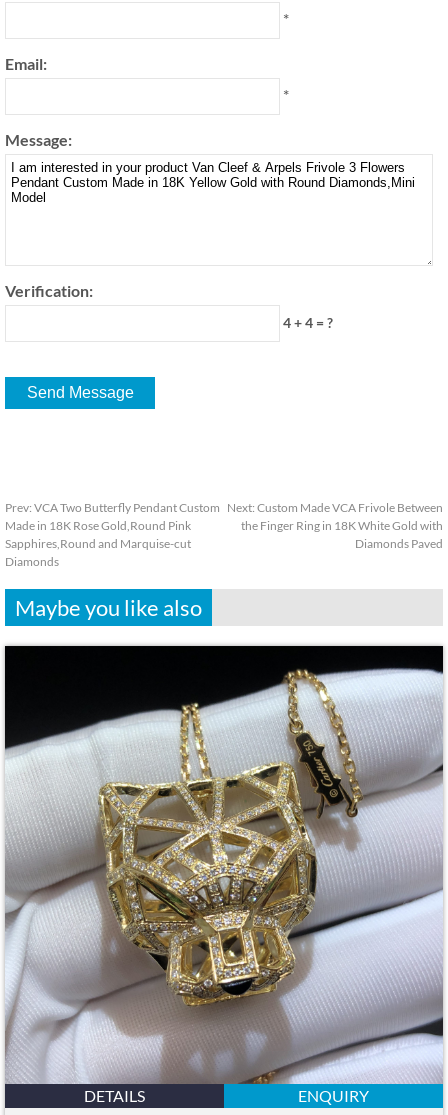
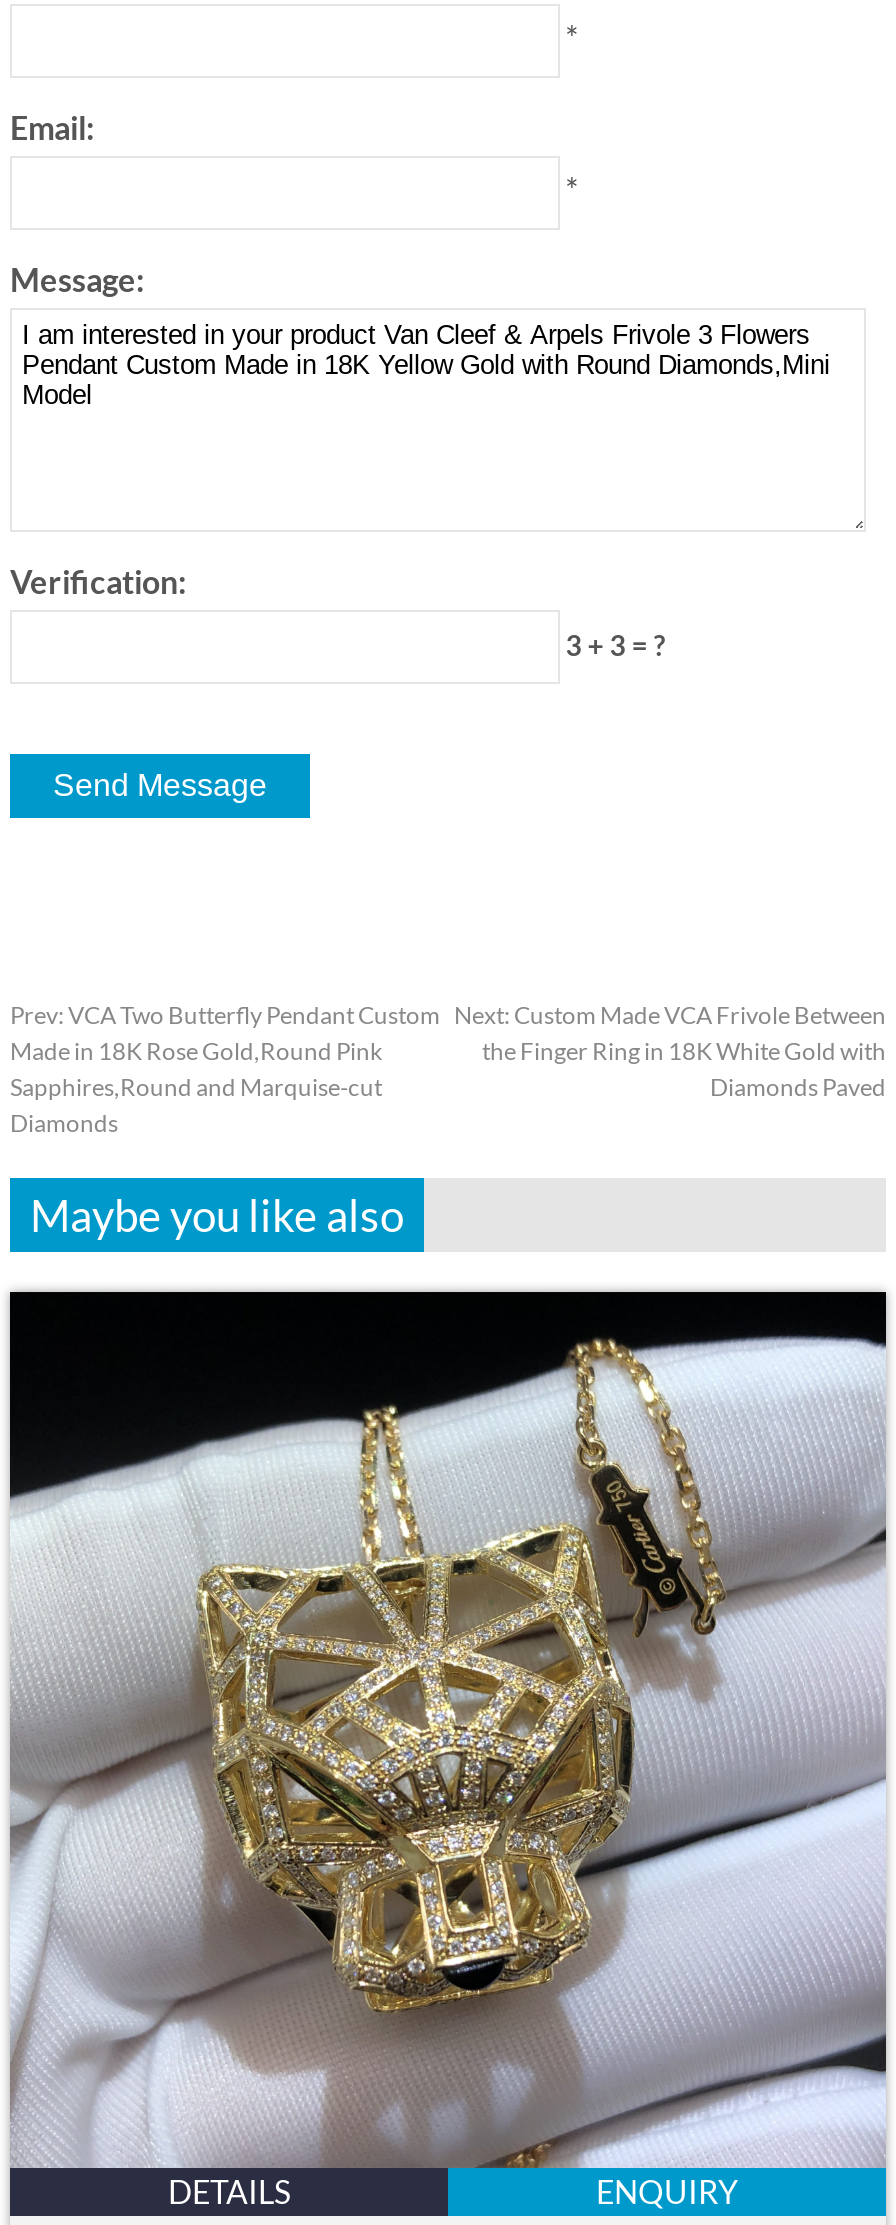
[280,314,333,331] 4 + 4 = ? -> [560,628,666,662] 3 + 3 = ?

